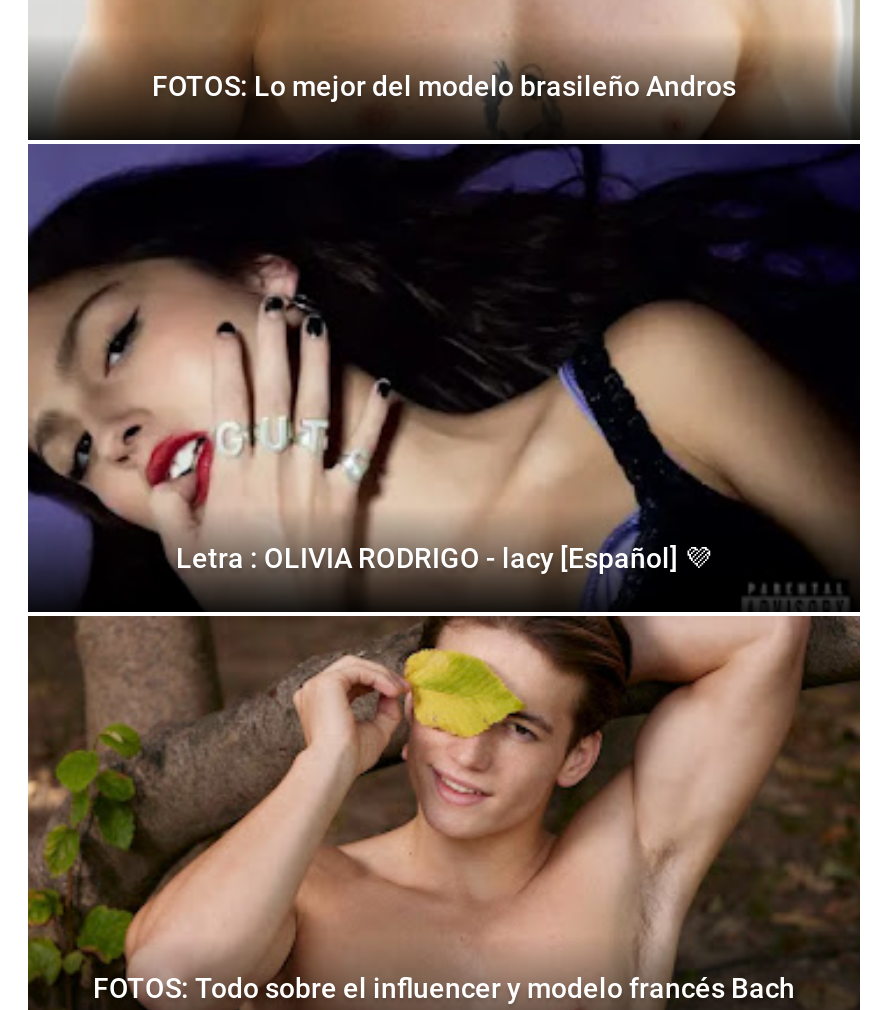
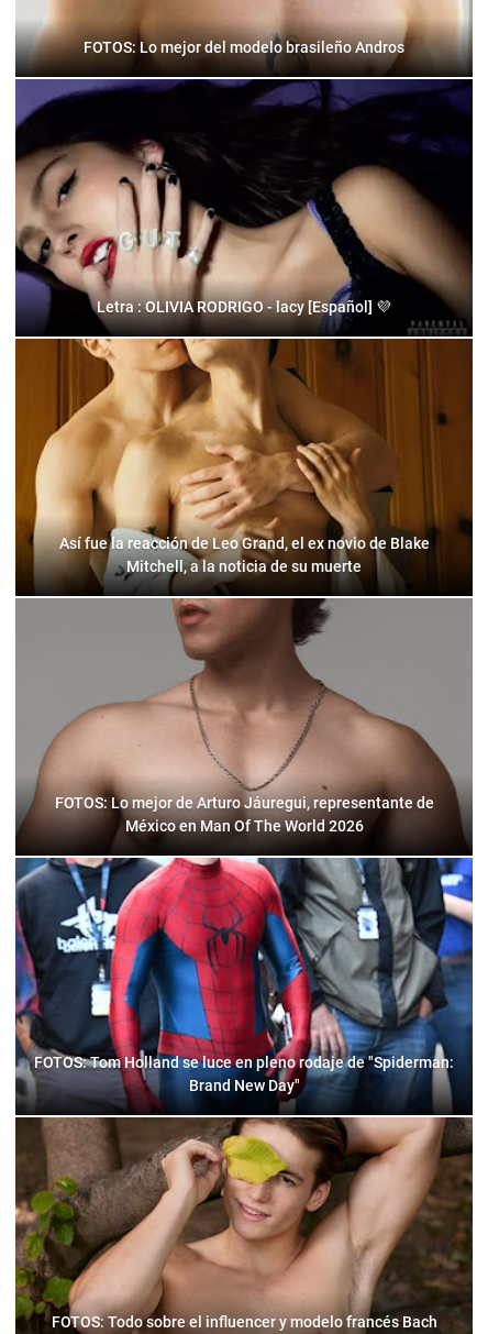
none -> [14,338,474,1112] [image] | Así fue la reacción de Leo Grand, el ex novio de Blake | Mitchell, a la noticia de su muerte
none -> [34,1054,454,1094] FOTOS: Tom Holland se luce en pleno rodaje de "Spiderman: | Brand New Day"
none -> [54,794,434,835] FOTOS: Lo mejor de Arturo Jáuregui, representante de | México en Man Of The World 2026

